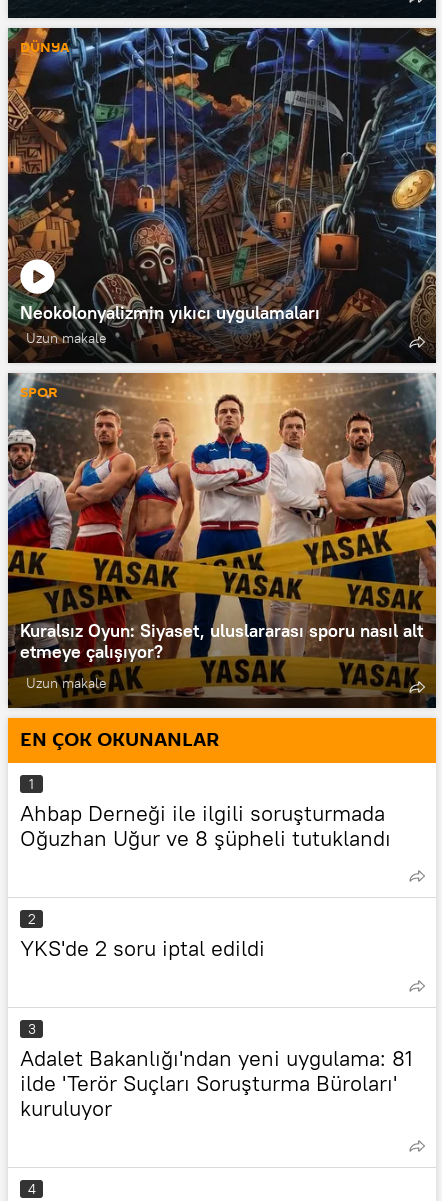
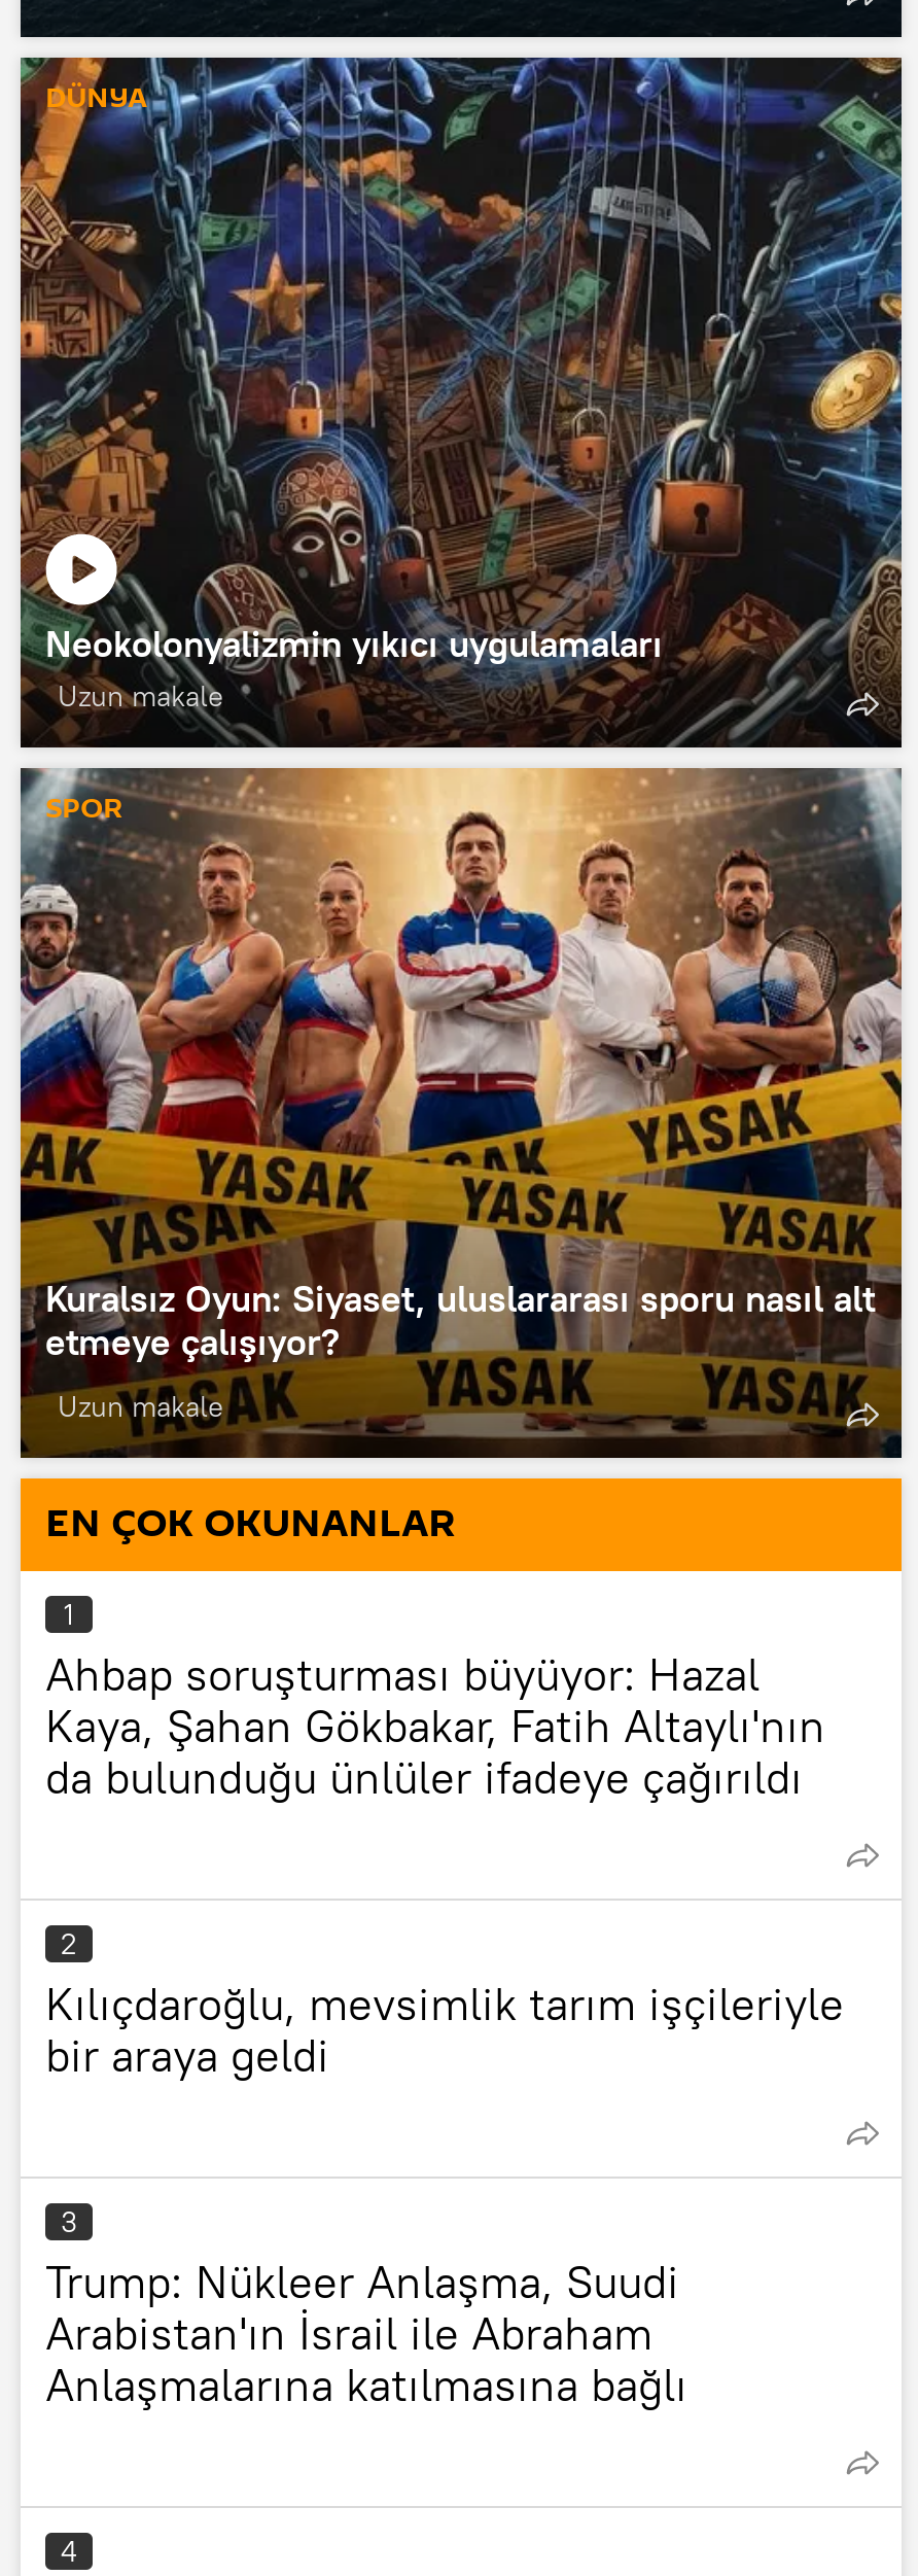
[20,799,391,852] Ahbap Derneği ile ilgili soruşturmada | Oğuzhan Uğur ve 8 şüpheli tutuklandı -> [45,1645,825,1806] Ahbap soruşturması büyüyor: Hazal | Kaya, Şahan Gökbakar, Fatih Altaylı'nın | da bulunduğu ünlüler ifadeye çağırıldı
[20,934,265,962] YKS'de 2 soru iptal edildi -> [45,1975,844,2084] Kılıçdaroğlu, mevsimlik tarım işçileriyle | bir araya geldi
[20,1044,413,1122] Adalet Bakanlığı'ndan yeni uygulama: 81 | ilde 'Terör Suçları Soruşturma Büroları' | kuruluyor -> [45,2253,687,2413] Trump: Nükleer Anlaşma, Suudi | Arabistan'ın İsrail ile Abraham | Anlaşmalarına katılmasına bağlı

